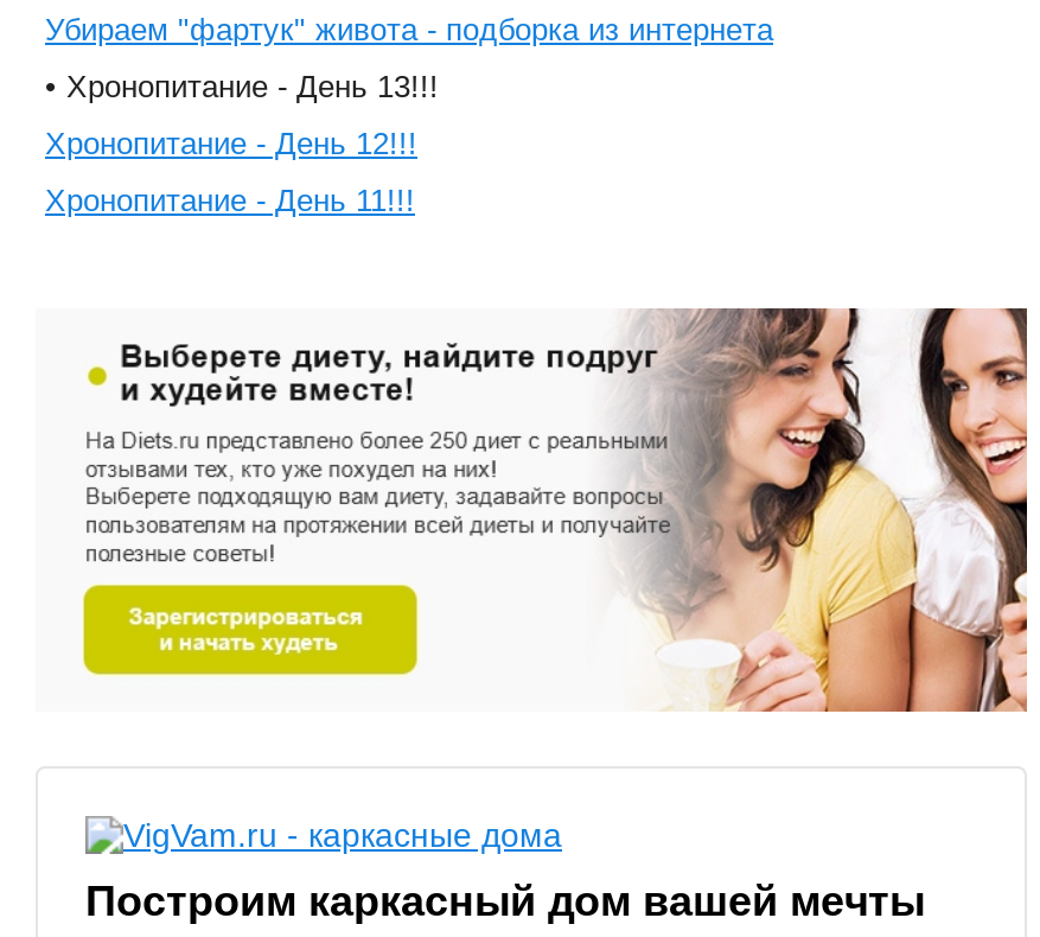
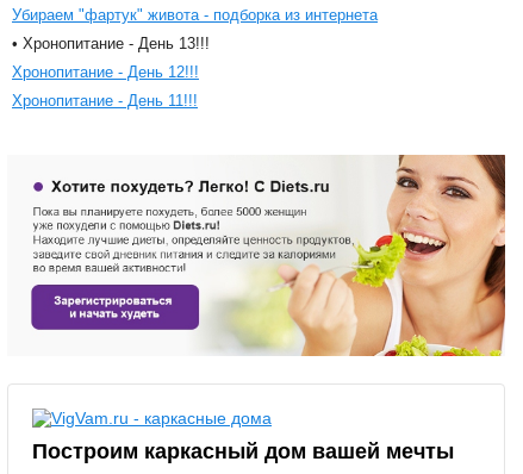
[81,306,1029,714] [image] -> [30,154,506,357] [image]

